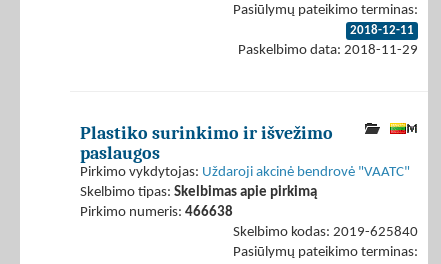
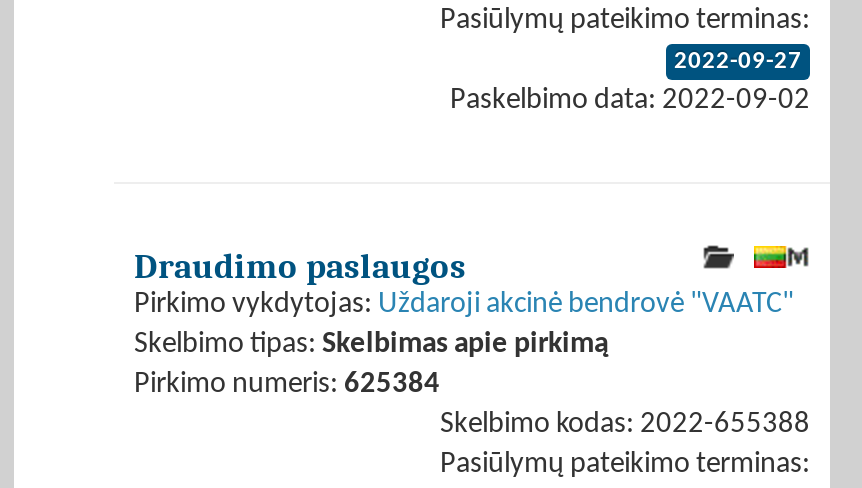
[238,24,418,58] 2018-12-11 | Paskelbimo data: 2018-11-29 -> [450,49,810,117] 2022-09-27 | Paskelbimo data: 2022-09-02
[80,123,333,163] Plastiko surinkimo ir išvežimo | paslaugos -> [134,247,466,287] Draudimo paslaugos
[80,205,233,220] Pirkimo numeris: 466638 -> [134,371,440,401] Pirkimo numeris: 625384
[233,225,418,240] Skelbimo kodas: 2019-625840 -> [440,411,810,441] Skelbimo kodas: 2022-655388

